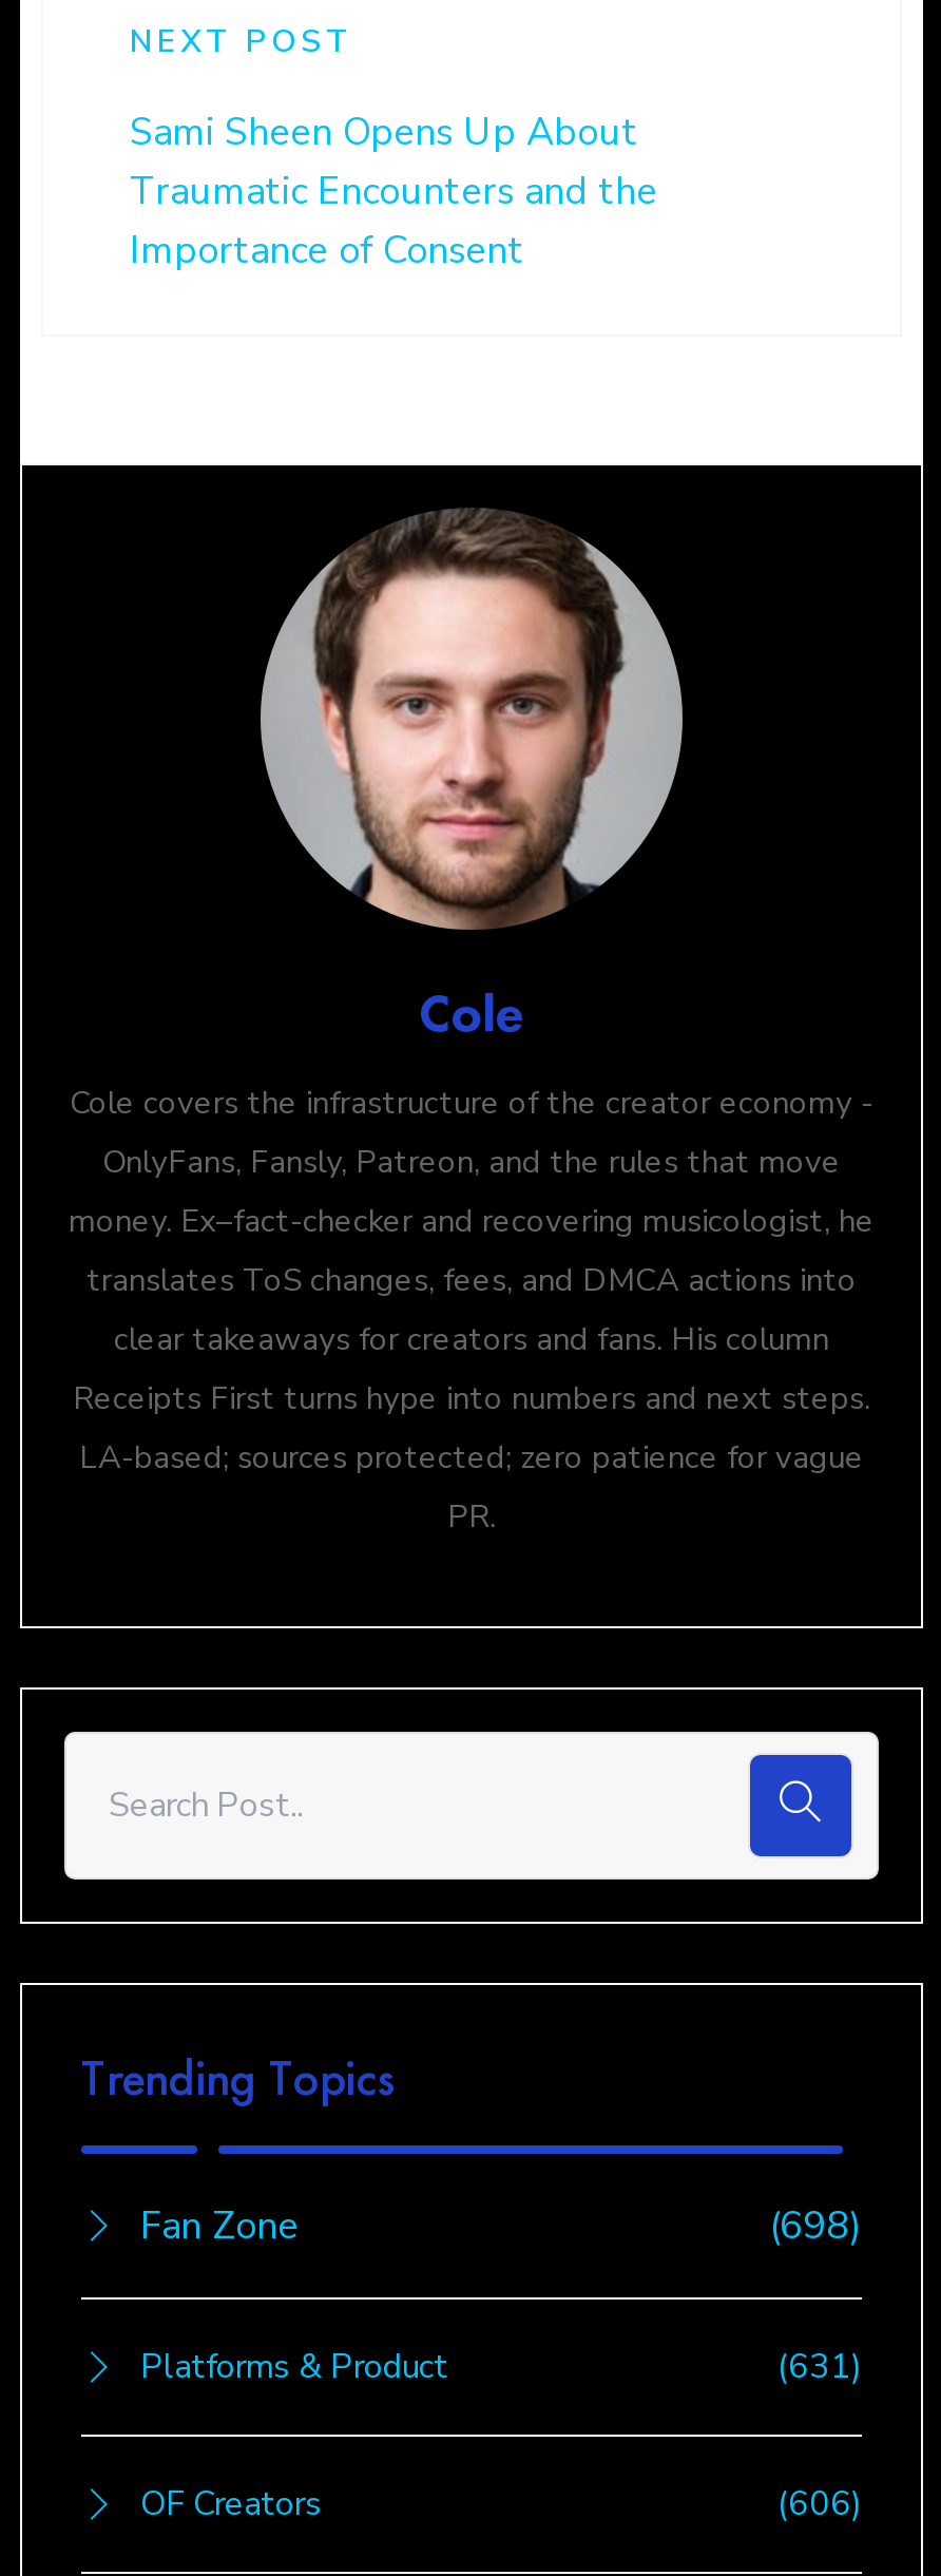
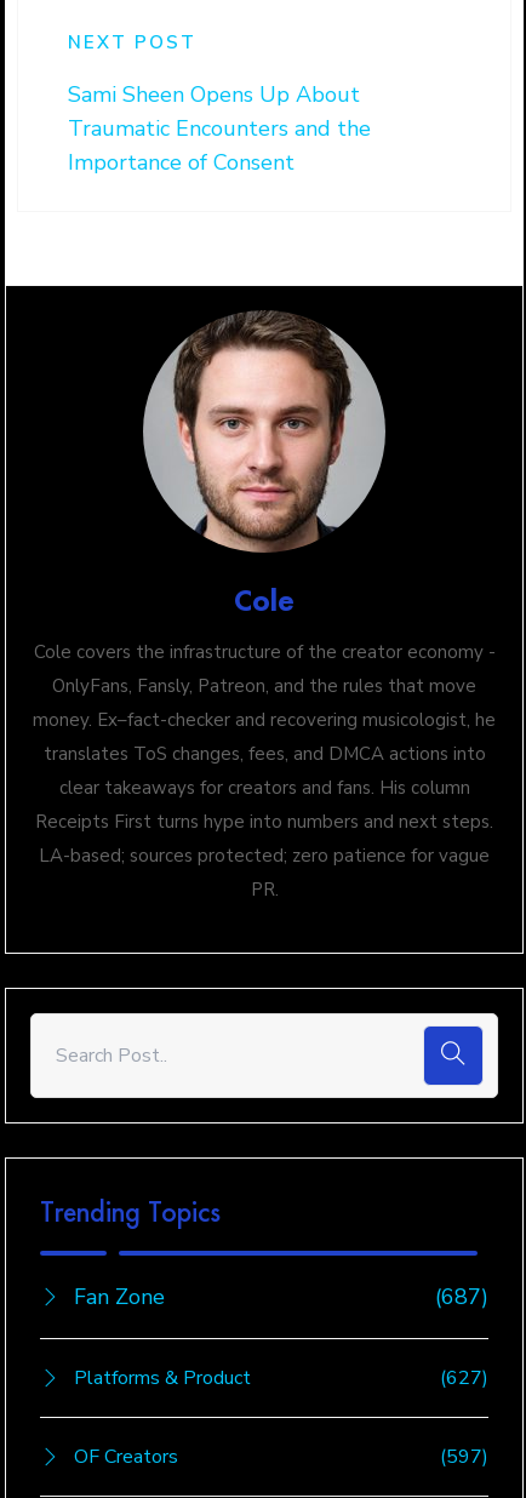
[769,2200,862,2251] (698) -> [435,1282,488,1311] (687)
[777,2344,862,2390] (631) -> [440,1365,488,1391] (627)
[777,2481,862,2527] (606) -> [440,1443,488,1470] (597)

